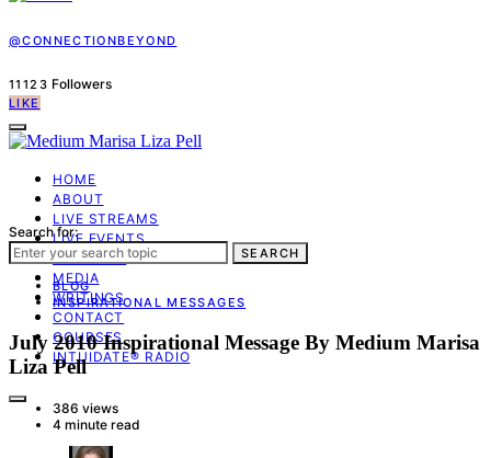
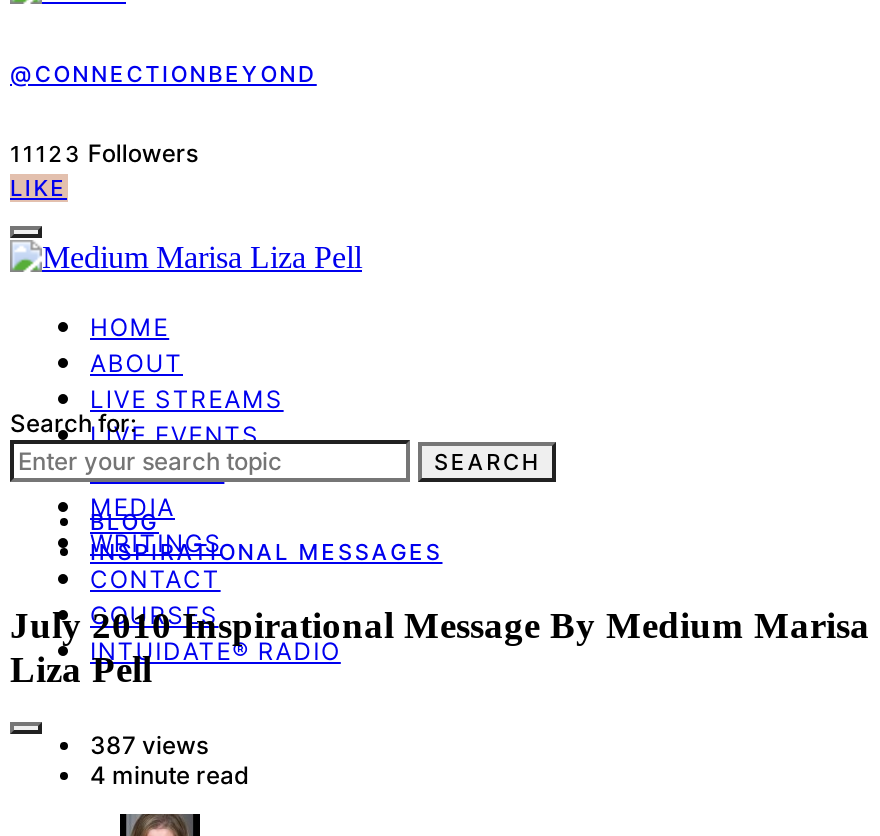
[53,400,118,416] 386 views -> [90,729,208,759] 387 views

